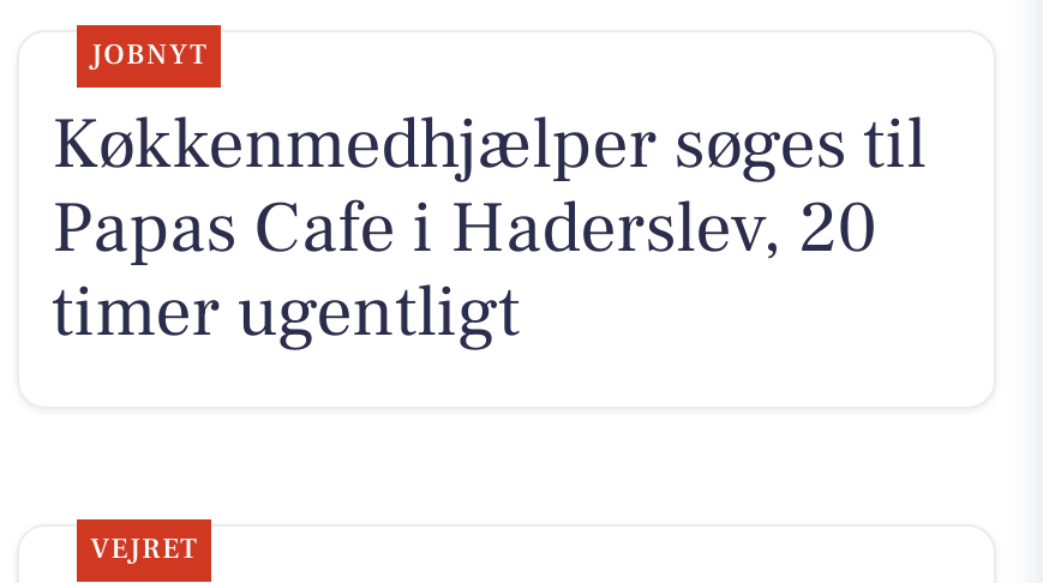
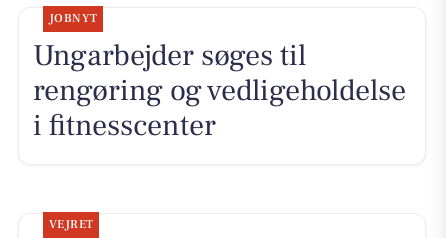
[52,97,926,359] Køkkenmedhjælper søges til | Papas Cafe i Haderslev, 20 | timer ugentligt -> [33,36,406,145] Ungarbejder søges til | rengøring og vedligeholdelse | i fitnesscenter

